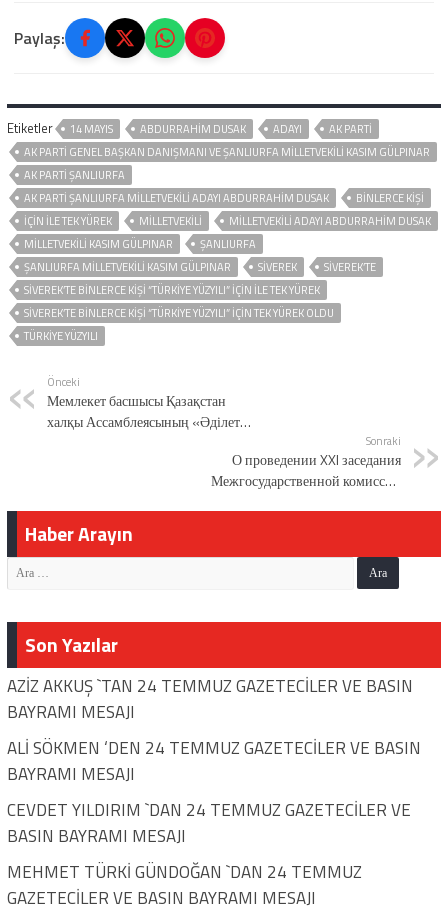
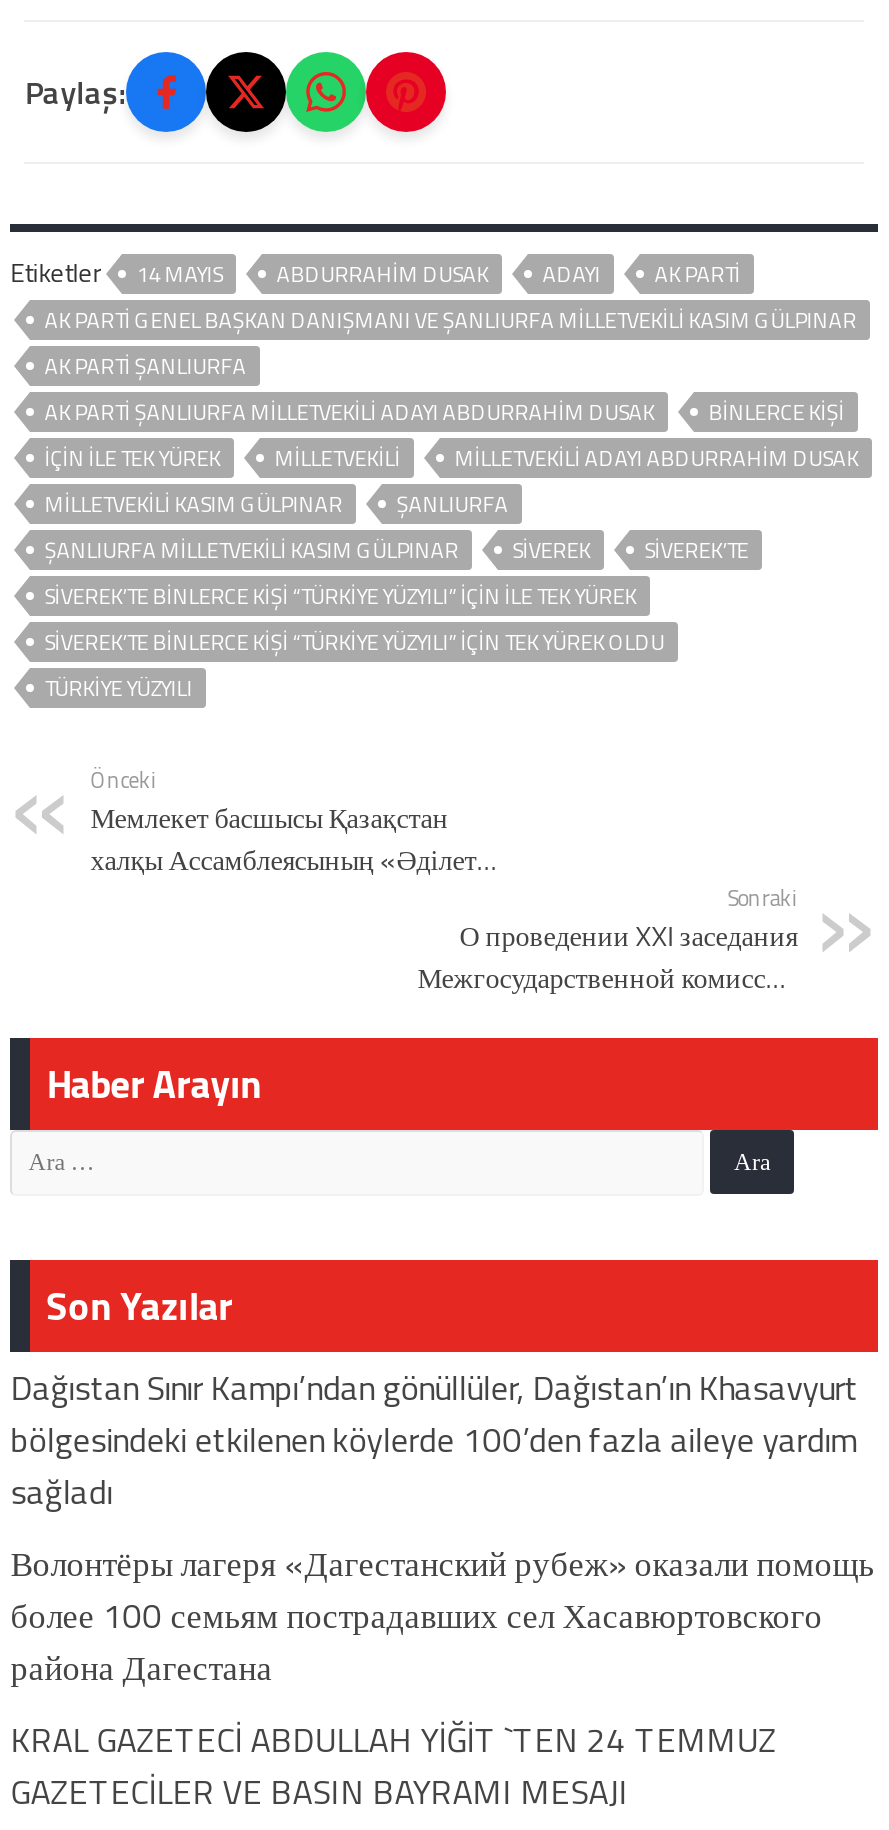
[7,673,421,885] AZİZ AKKUŞ `TAN 24 TEMMUZ GAZETECİLER VE BASIN | BAYRAMI MESAJI | ALİ SÖKMEN ‘DEN 24 TEMMUZ GAZETECİLER VE BASIN | BAYRAMI MESAJI | CEVDET YILDIRIM `DAN 24 TEMMUZ GAZETECİLER VE | BASIN BAYRAMI MESAJI | MEHMET TÜRKİ GÜNDOĞAN `DAN 24 TEMMUZ -> [10,1362,874,1766] Dağıstan Sınır Kampı’ndan gönüllüler, Dağıstan’ın Khasavyurt | bölgesindeki etkilenen köylerde 100’den fazla aileye yardım | sağladı | Волонтёры лагеря «Дагестанский рубеж» оказали помощь | более 100 семьям пострадавших сел Хасавюртовского | района Дагестана | KRAL GAZETECİ ABDULLAH YİĞİT `TEN 24 TEMMUZ

